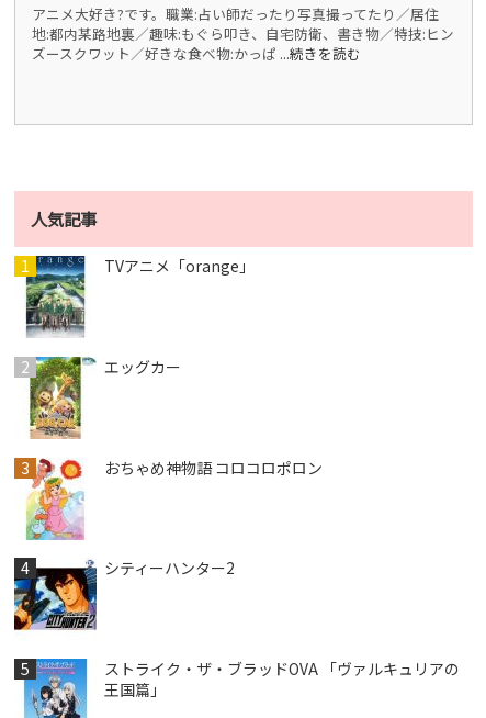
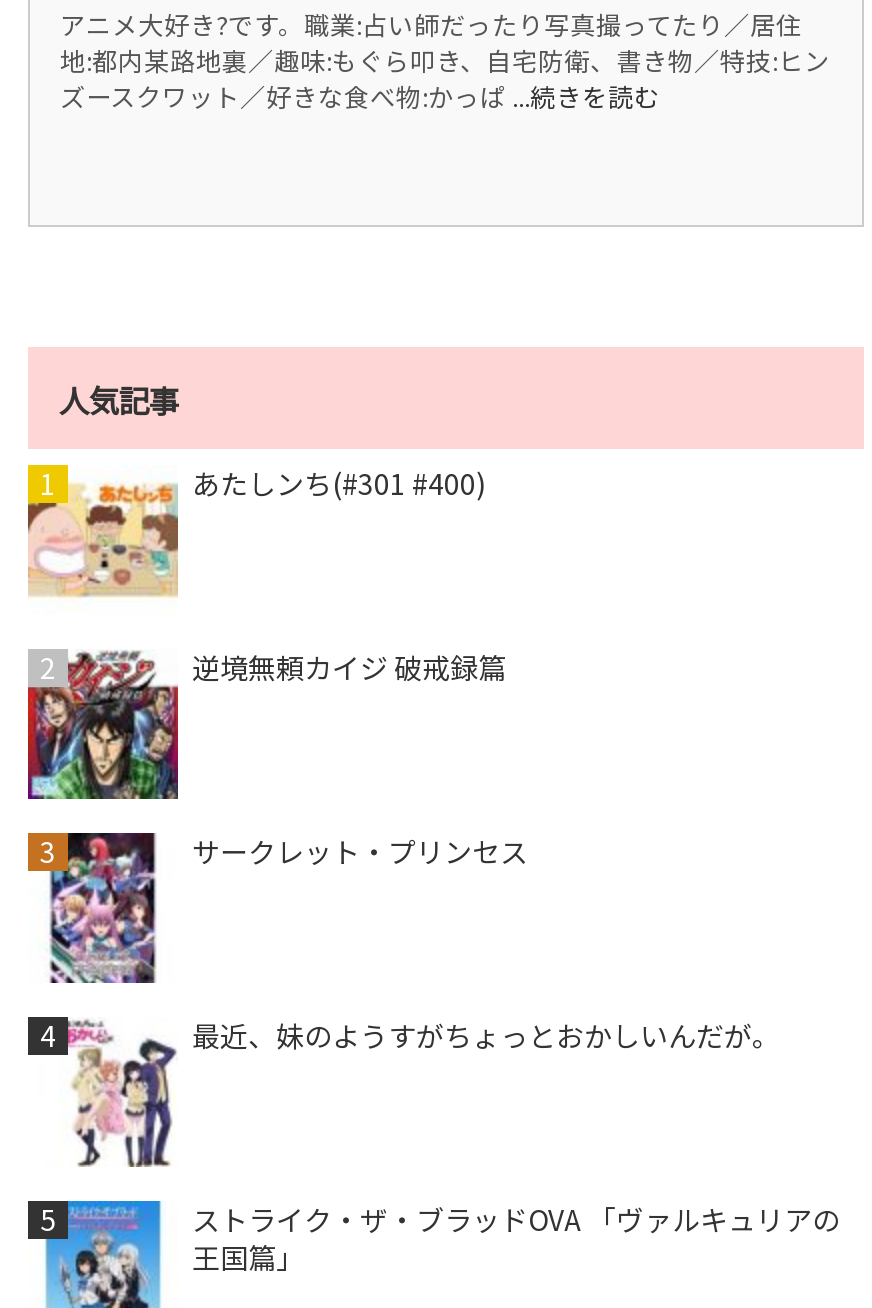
[14,255,255,338] [image] | TVアニメ「orange」 -> [26,462,486,614] [image] | あたしンち(#301 #400)
[14,355,181,439] [image] | エッグカー -> [26,647,506,802] [image] | 逆境無頼カイジ 破戒録篇
[16,456,323,540] [image] | おちゃめ神物語 コロコロポロン -> [32,830,528,984] [image] | サークレット・プリンセス
[13,557,235,640] [image] | シティーハンター2 -> [28,1015,780,1168] [image] | 最近、妹のようすがちょっとおかしいんだが。

